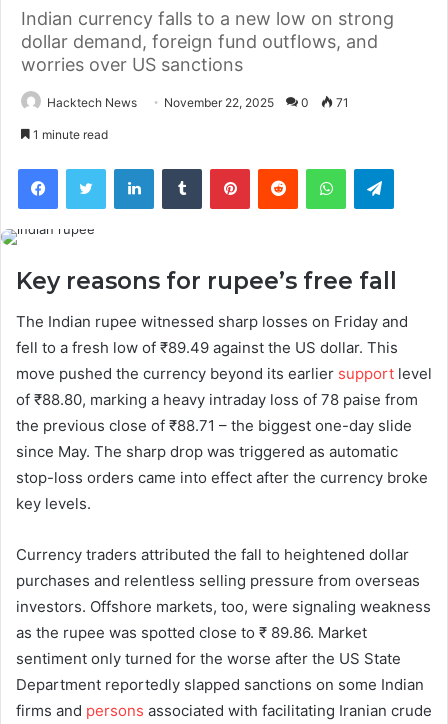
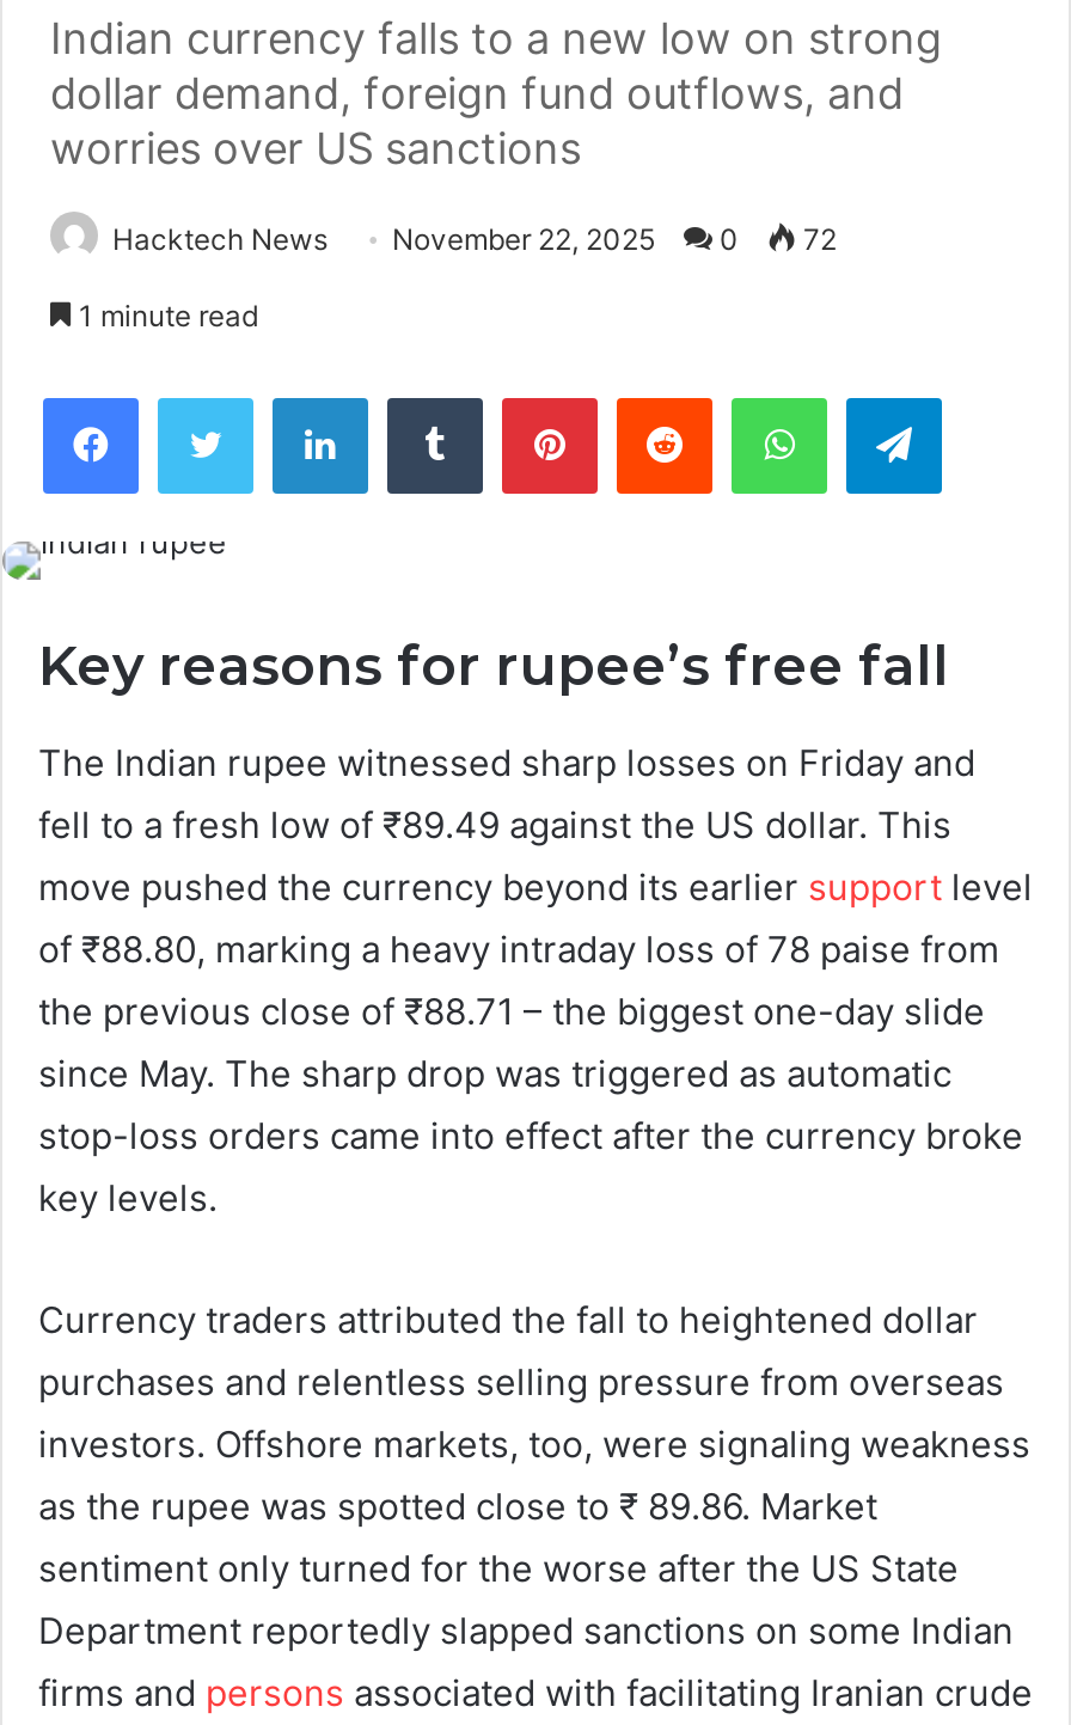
[47,95,349,110] Hacktech News November 22, 2025 0 71 -> [112,221,837,257] Hacktech News November 22, 2025 0 72

